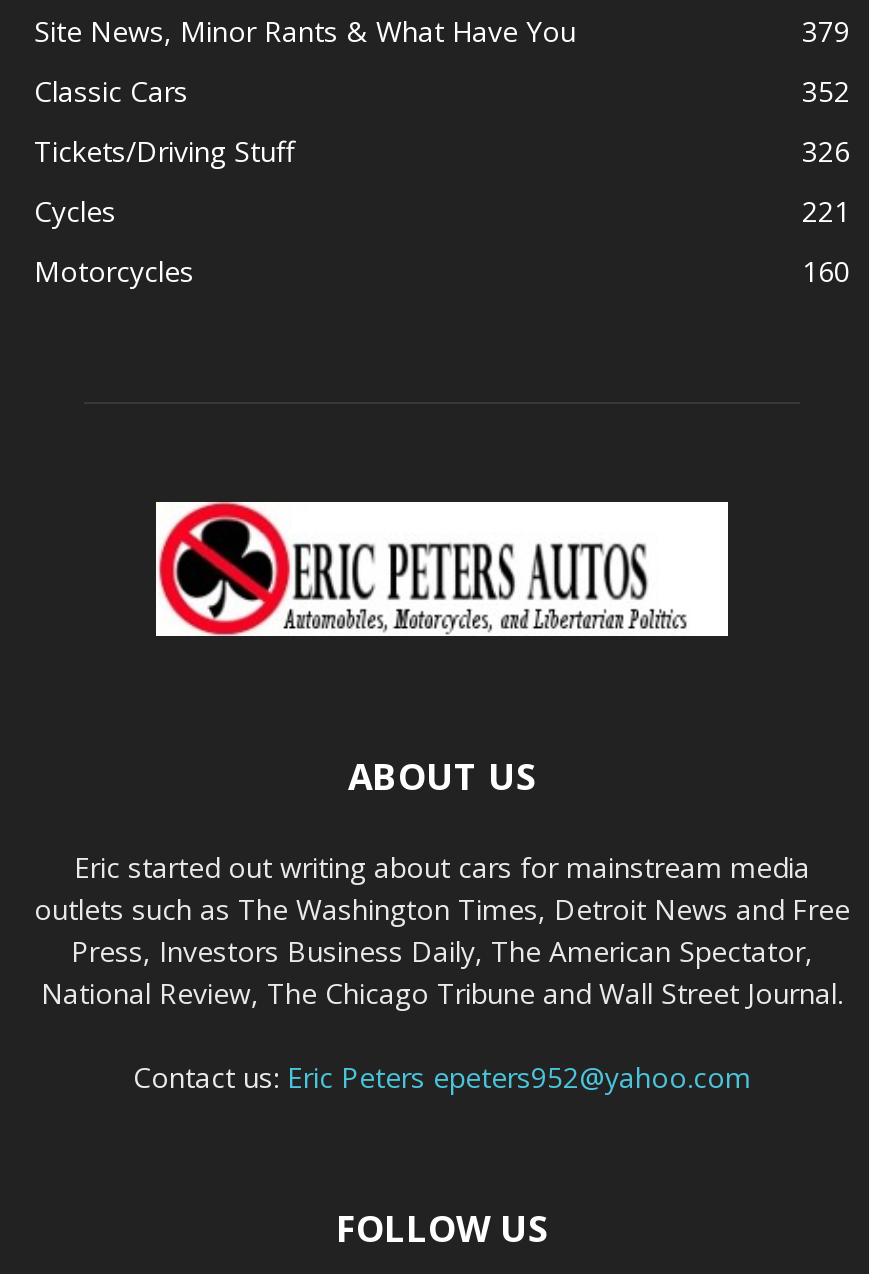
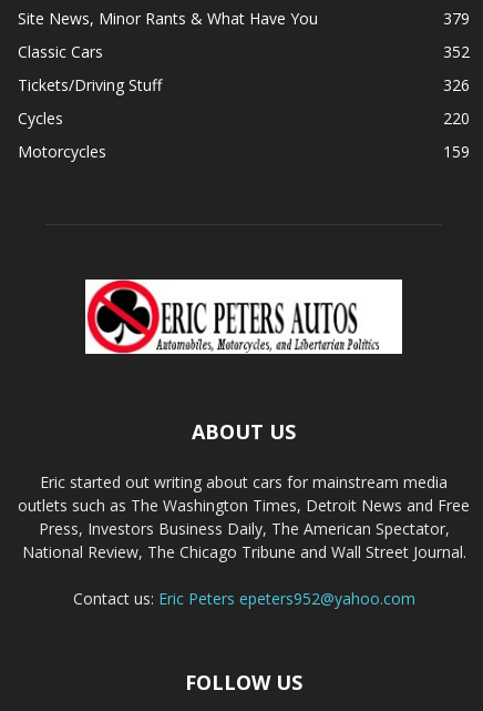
[802,192,850,230] 221 -> [443,108,470,129] 220
[802,252,850,290] 160 -> [443,141,470,162] 159

